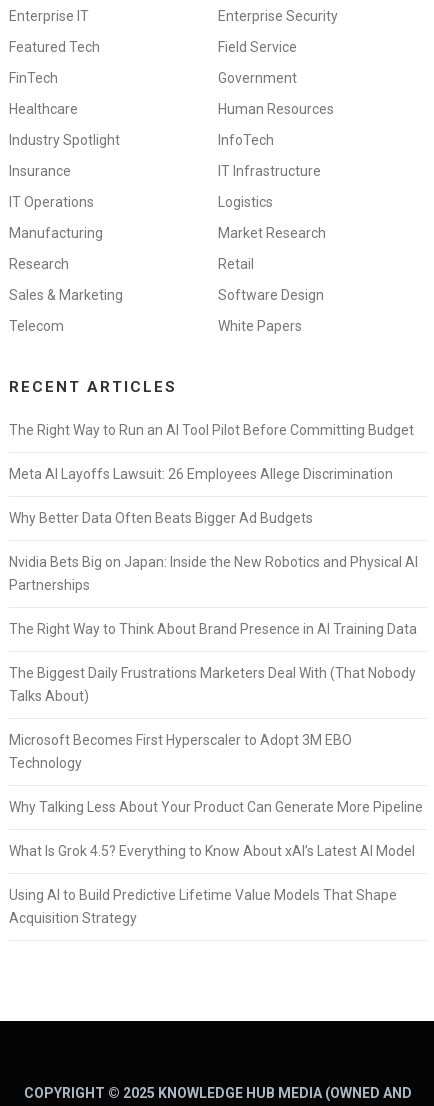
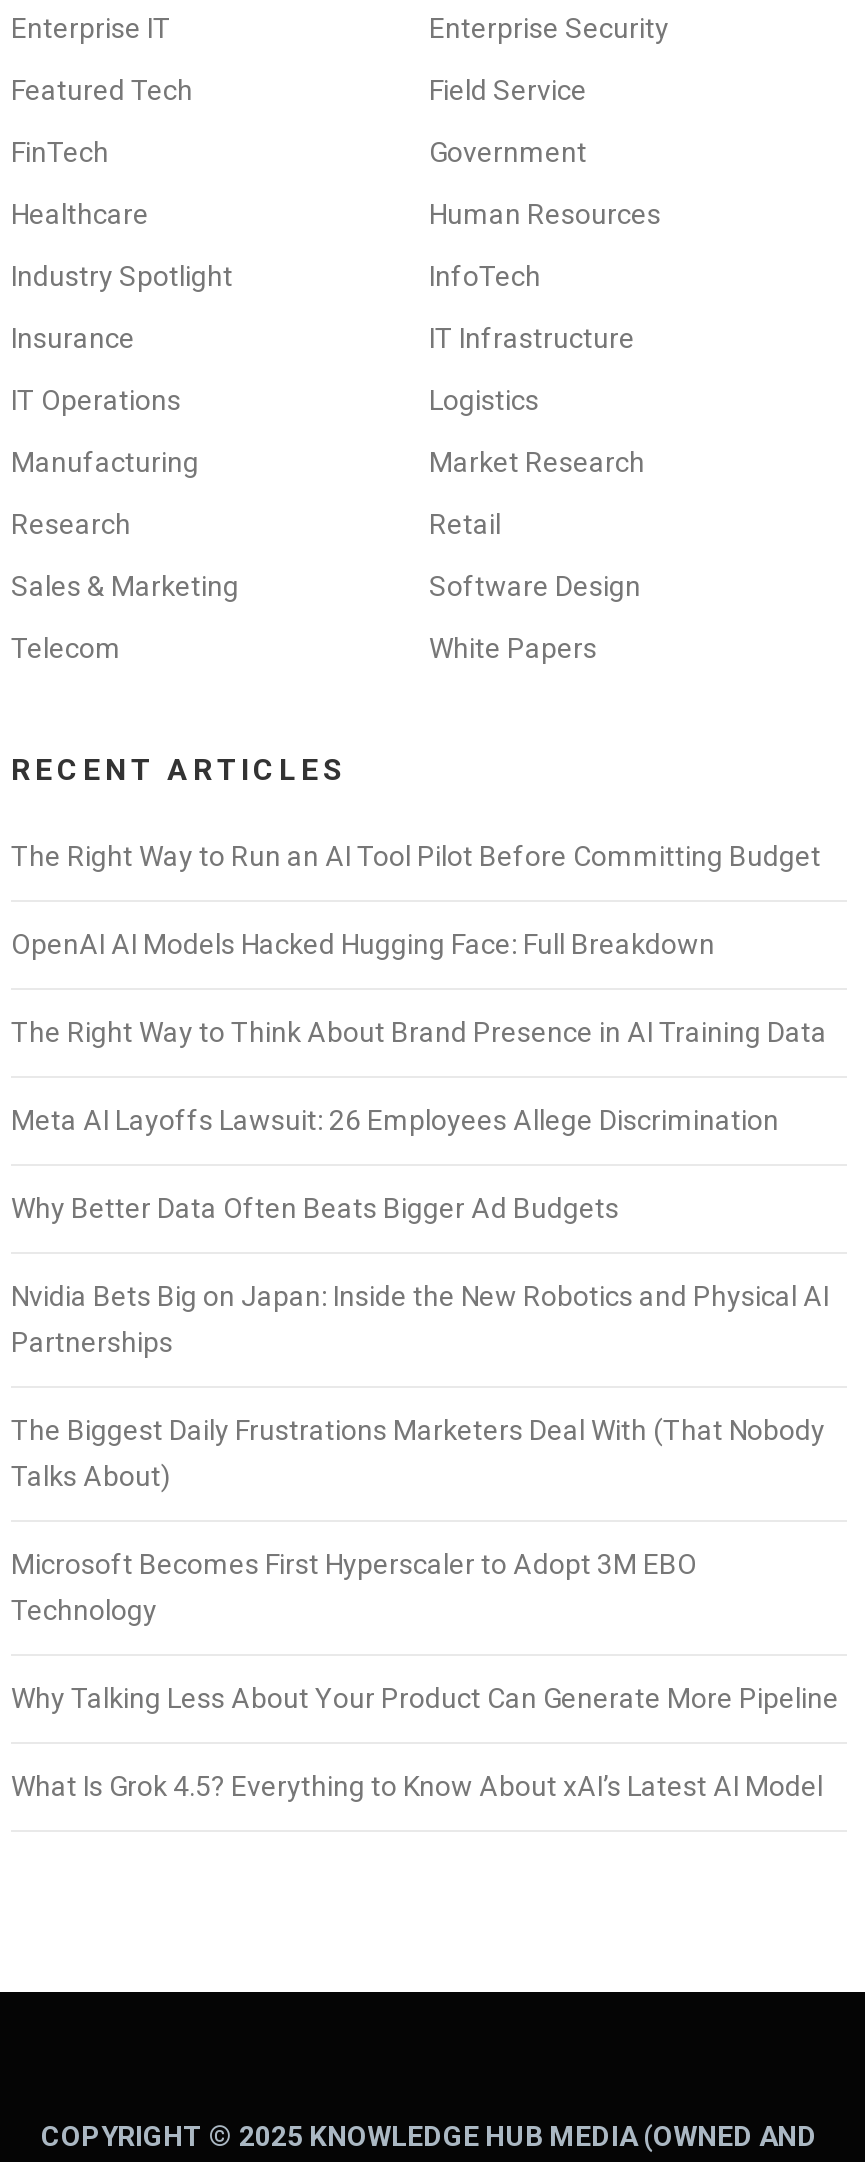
none -> [11,928,715,960] OpenAI AI Models Hacked Hugging Face: Full Breakdown
moved [9,466,418,593] -> [11,1104,829,1358]: Meta AI Layoffs Lawsuit: 26 Employees Allege Discrimination | Why Better Data Often Beats Bigger Ad Budgets | Nvidia Bets Big on Japan: Inside the New Robotics and Physical AI | Partnerships
moved [9,621,417,637] -> [11,1016,827,1048]: The Right Way to Think About Brand Presence in AI Training Data
moved [9,665,423,859] -> [11,1414,839,1802]: The Biggest Daily Frustrations Marketers Deal With (That Nobody | Talks About) | Microsoft Becomes First Hyperscaler to Adopt 3M EBO | Technology | Why Talking Less About Your Product Can Generate More Pipeline | What Is Grok 4.5? Everything to Know About xAI’s Latest AI Model
[9,887,397,926] Using AI to Build Predictive Lifetime Value Models That Shape | Acquisition Strategy -> none

